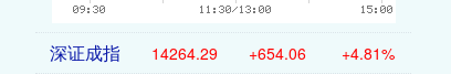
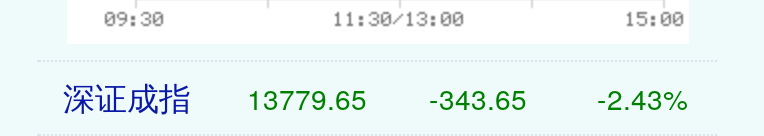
[151,42,218,64] 14264.29 -> [247,77,367,117] 13779.65
[249,42,306,64] +654.06 -> [429,77,527,117] -343.65
[342,42,395,64] +4.81% -> [597,77,687,117] -2.43%

